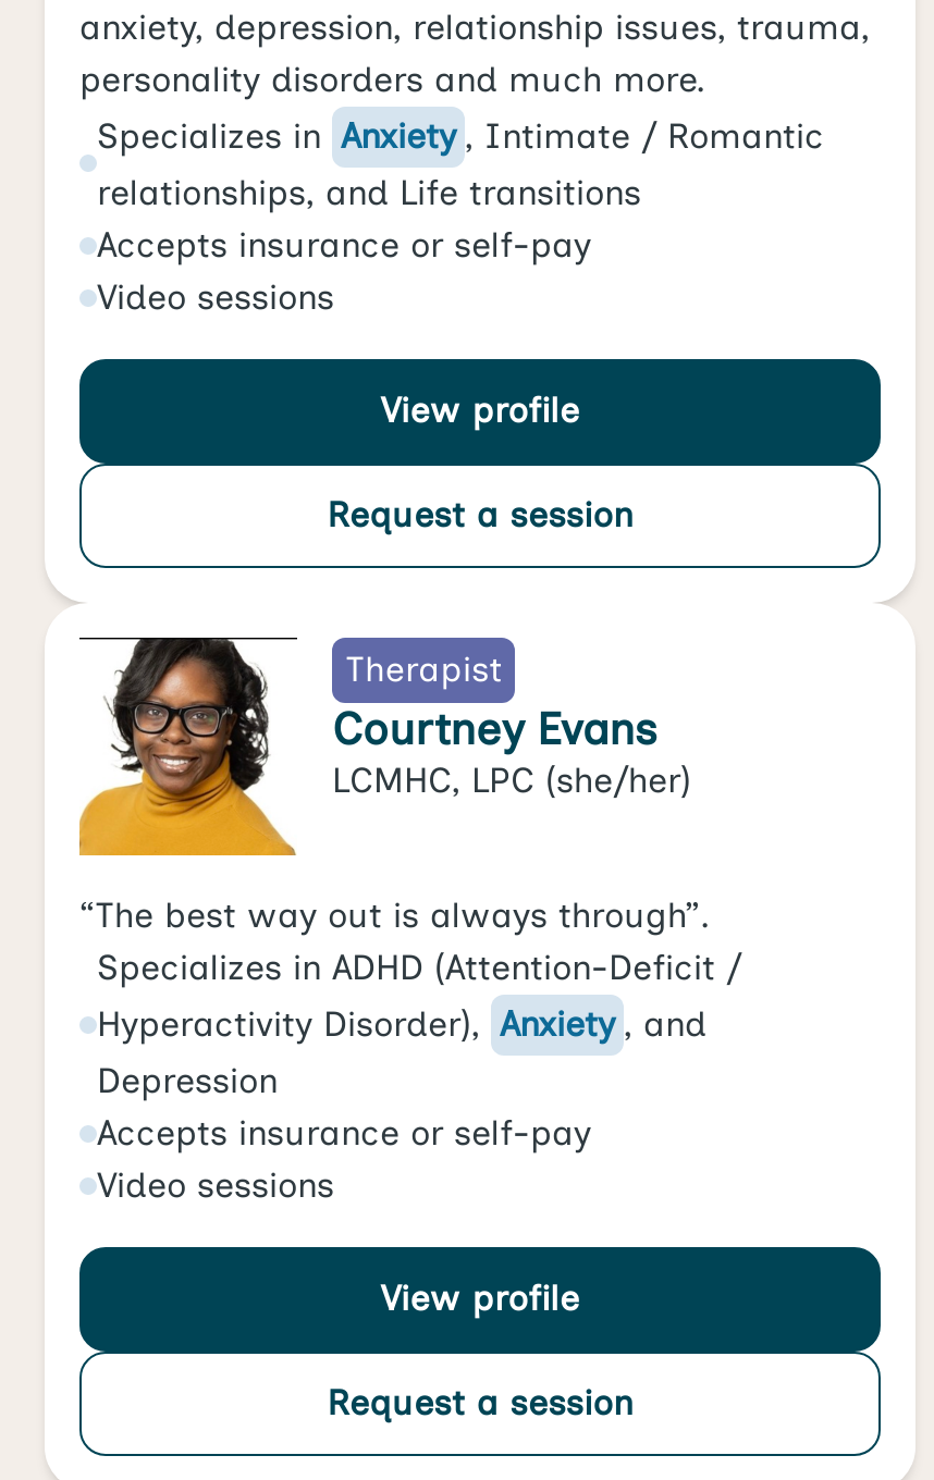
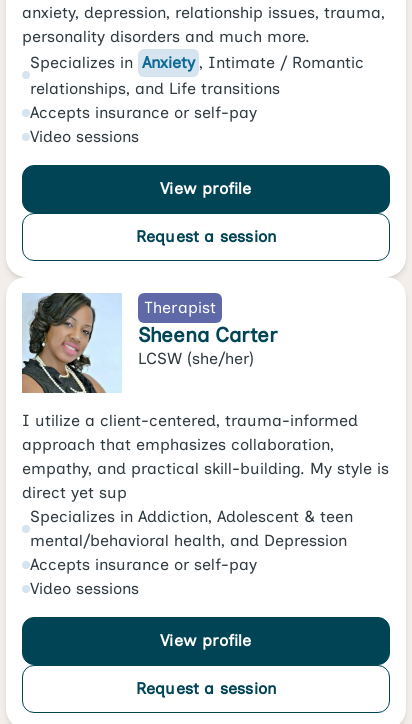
[79,636,691,801] [image] | Courtney Evans | LCMHC, LPC (she/her) -> [21,293,277,394] [image] | Sheena Carter | LCSW (she/her)
[79,895,741,1101] “The best way out is always through”. | Specializes in ADHD (Attention-Deficit / | Hyperactivity Disorder), Anxiety , and | Depression -> [22,411,389,550] I utilize a client-centered, trauma-informed | approach that emphasizes collaboration, | empathy, and practical skill-building. My style is | direct yet sup | Specializes in Addiction, Adolescent & teen | mental/behavioral health, and Depression

